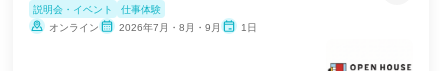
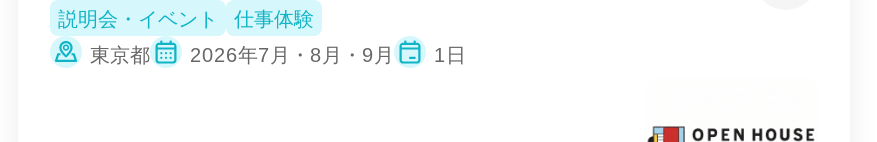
[49,22,99,33] オンライン -> [90,44,150,66] 東京都

